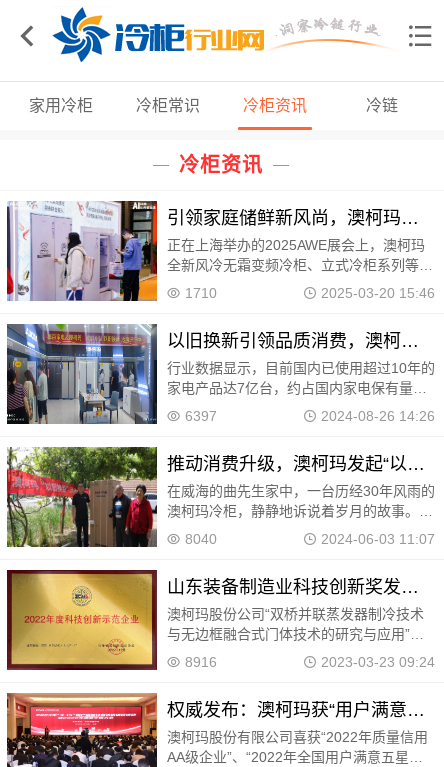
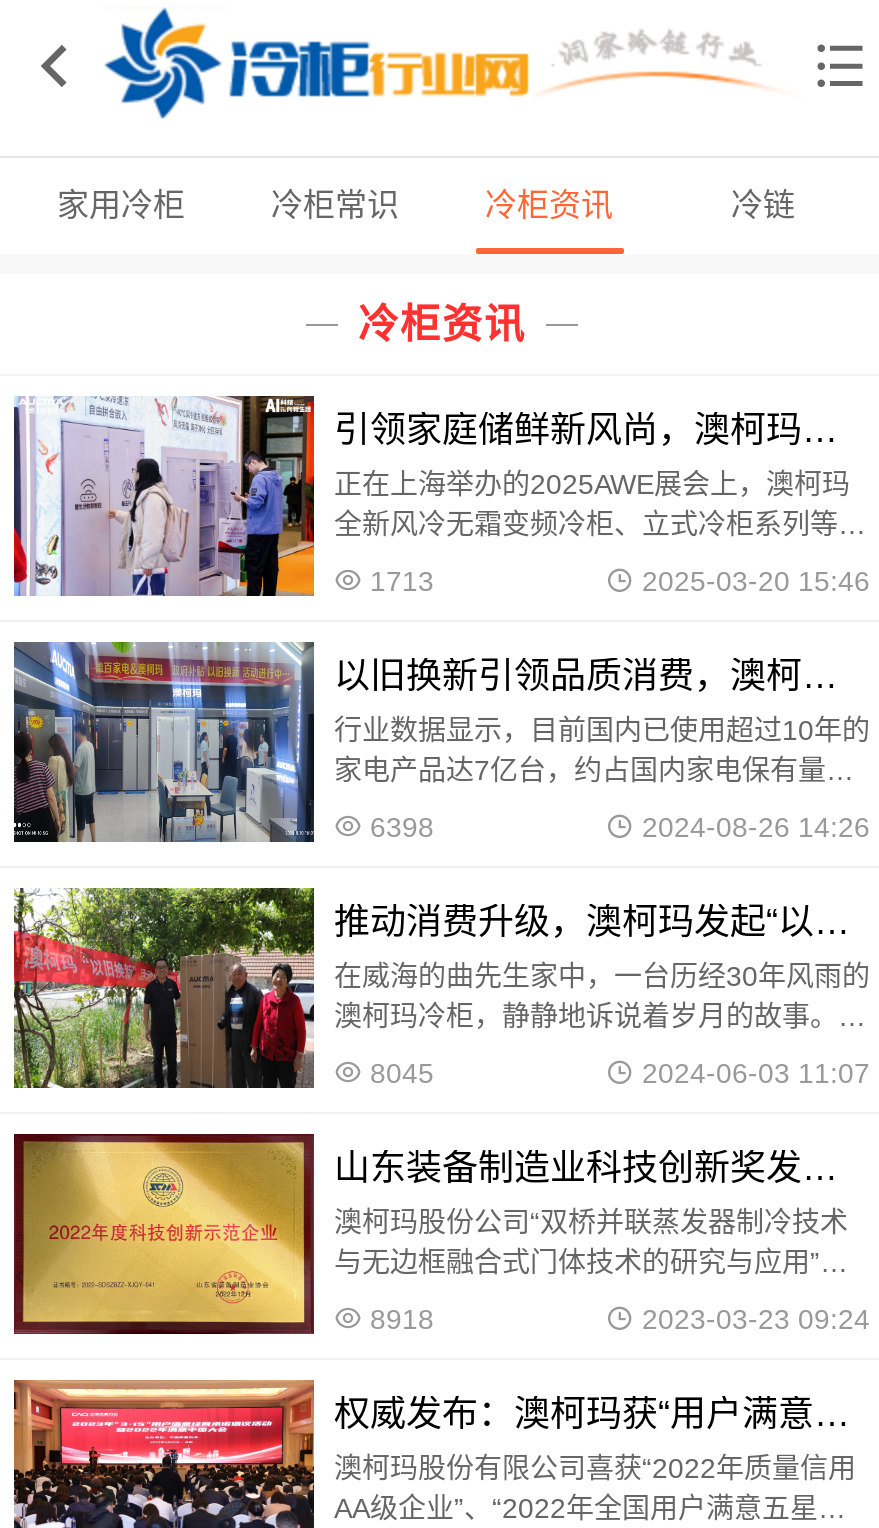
[185,285,217,301] 1710 -> [370,564,434,596] 1713
[185,408,217,424] 6397 -> [370,810,434,842] 6398
[185,531,217,547] 8040 -> [370,1056,434,1088] 8045
[185,654,217,670] 8916 -> [370,1302,434,1334] 8918

